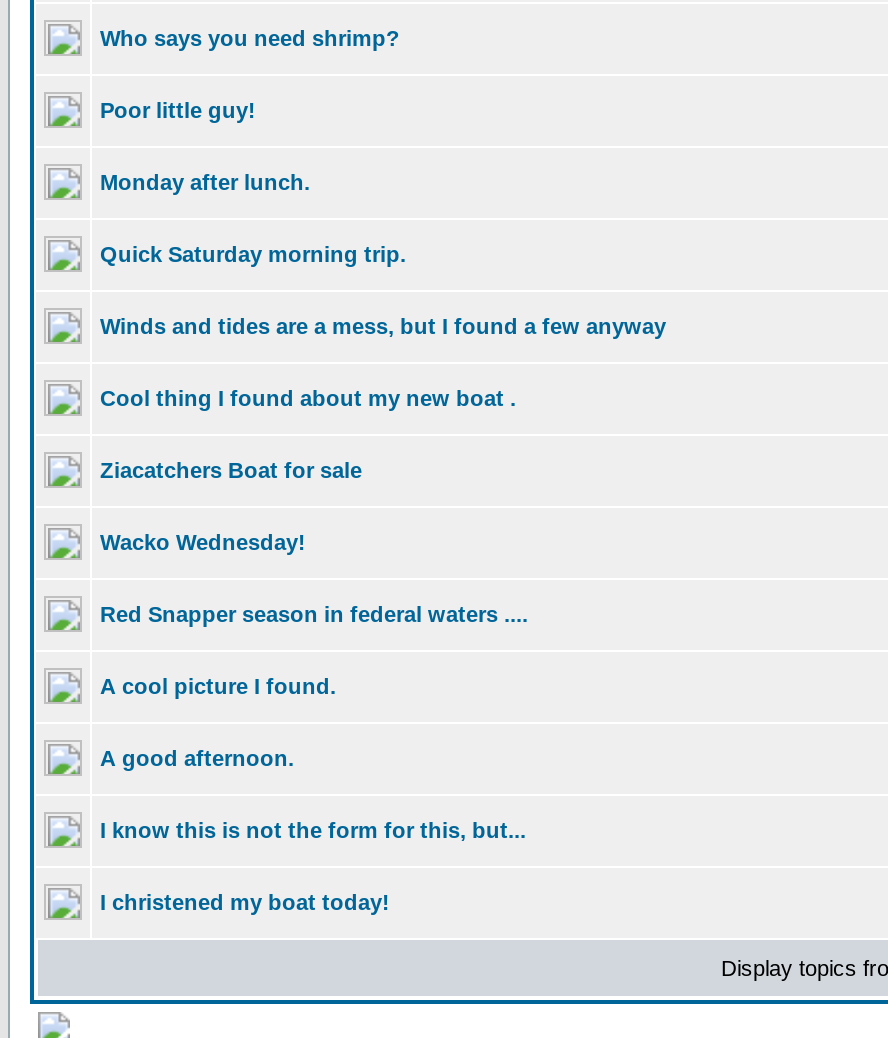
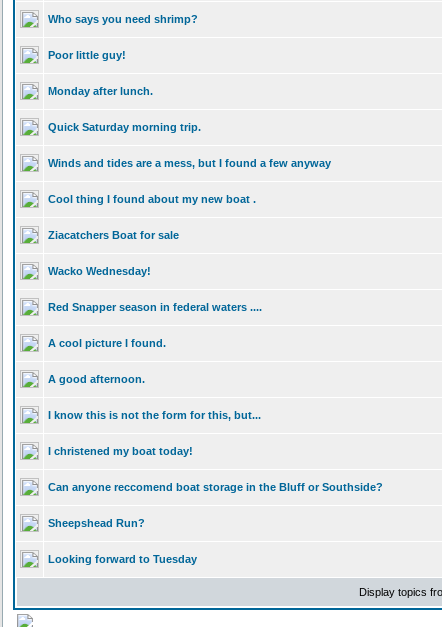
none -> [48,481,383,565] Can anyone reccomend boat storage in the Bluff or Southside? | Sheepshead Run? | Looking forward to Tuesday

